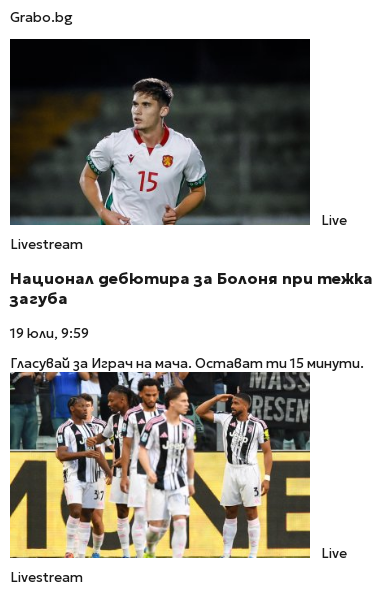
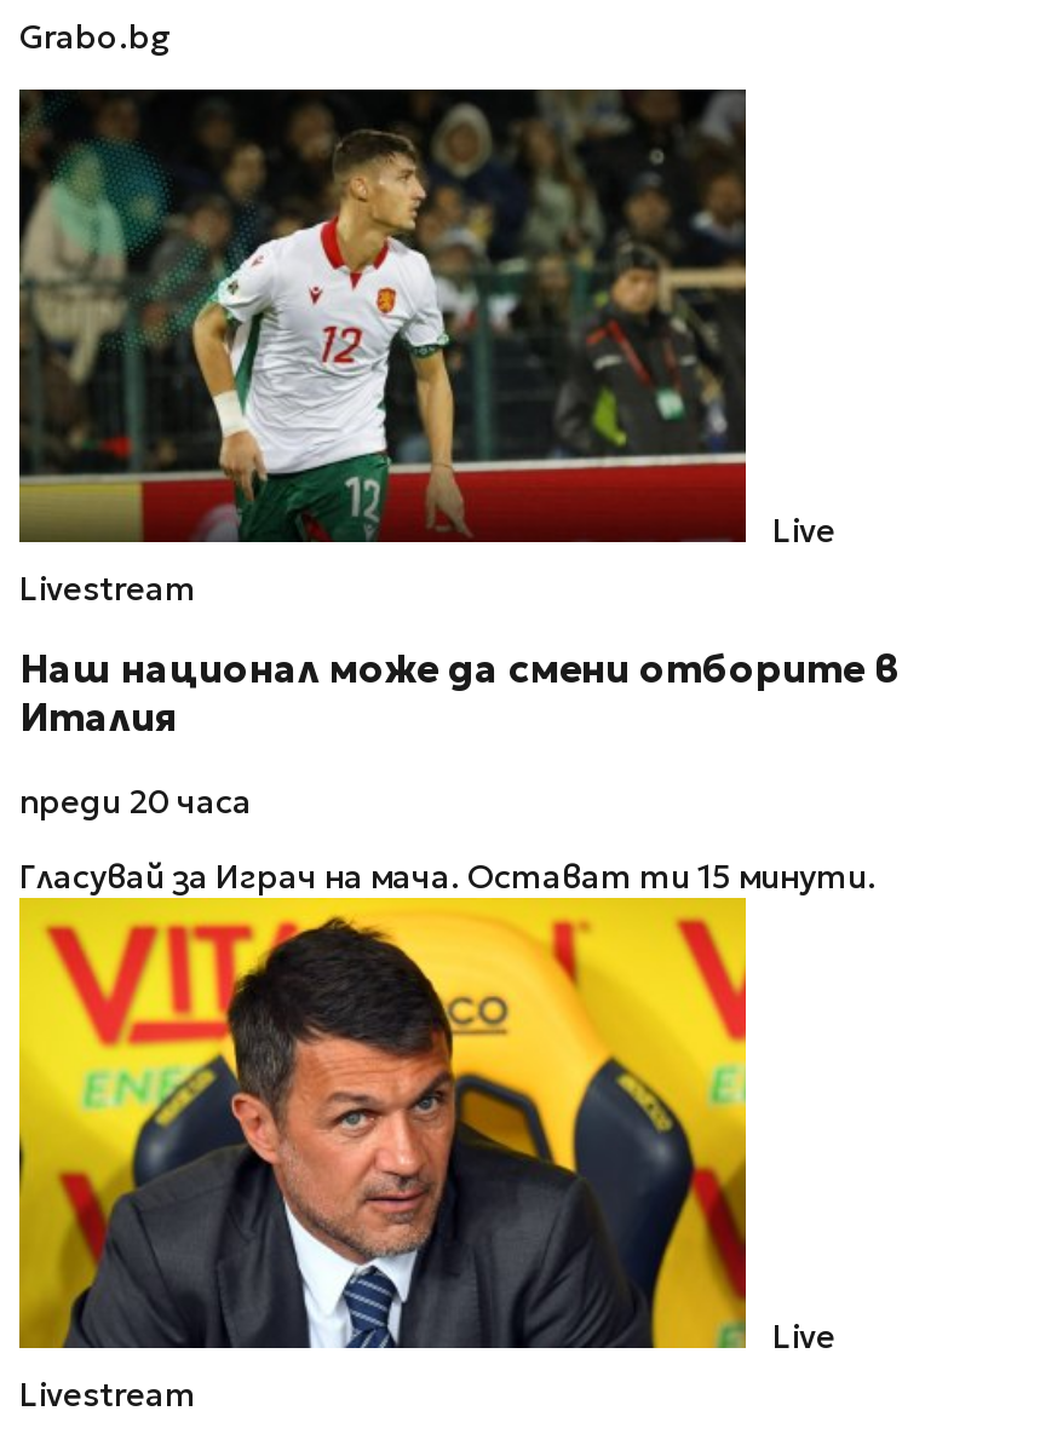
[9,38,311,226] [image] -> [17,86,748,546] [image]
[10,269,373,308] Национал дебютира за Болоня при тежка | загуба -> [19,647,898,742] Наш национал може да смени отборите в | Италия
[10,325,89,342] 19 юли, 9:59 -> [19,782,252,824] преди 20 часа
[9,375,311,559] [image] -> [17,904,748,1352] [image]

